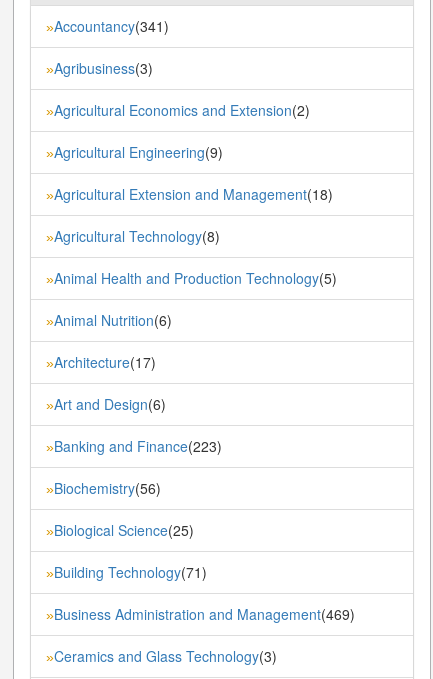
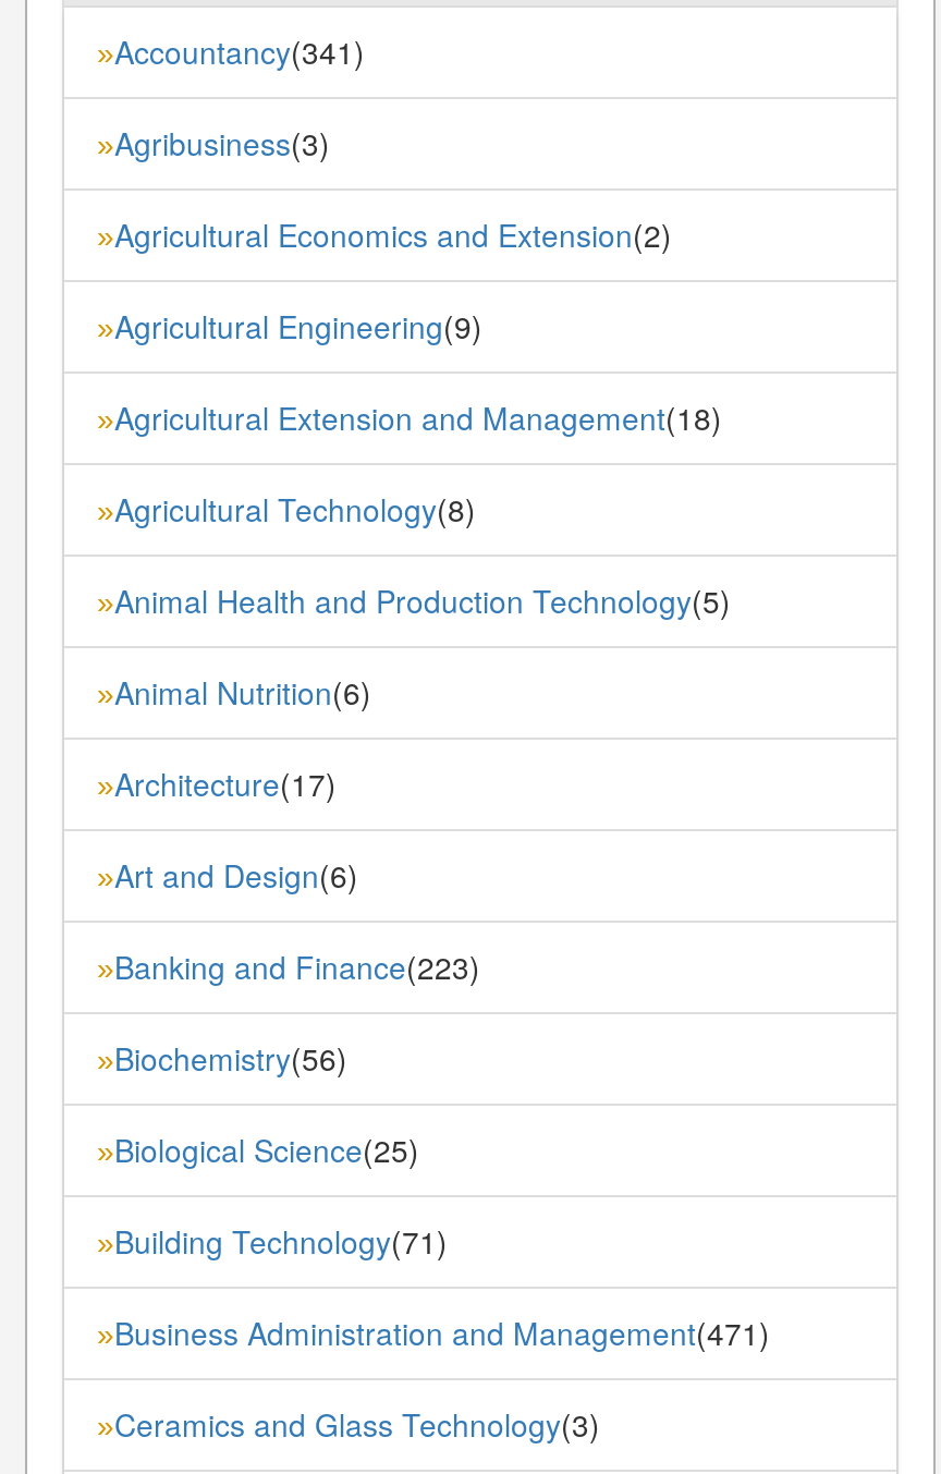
[46,604,355,624] »Business Administration and Management(469) -> [97,1310,770,1354] »Business Administration and Management(471)

